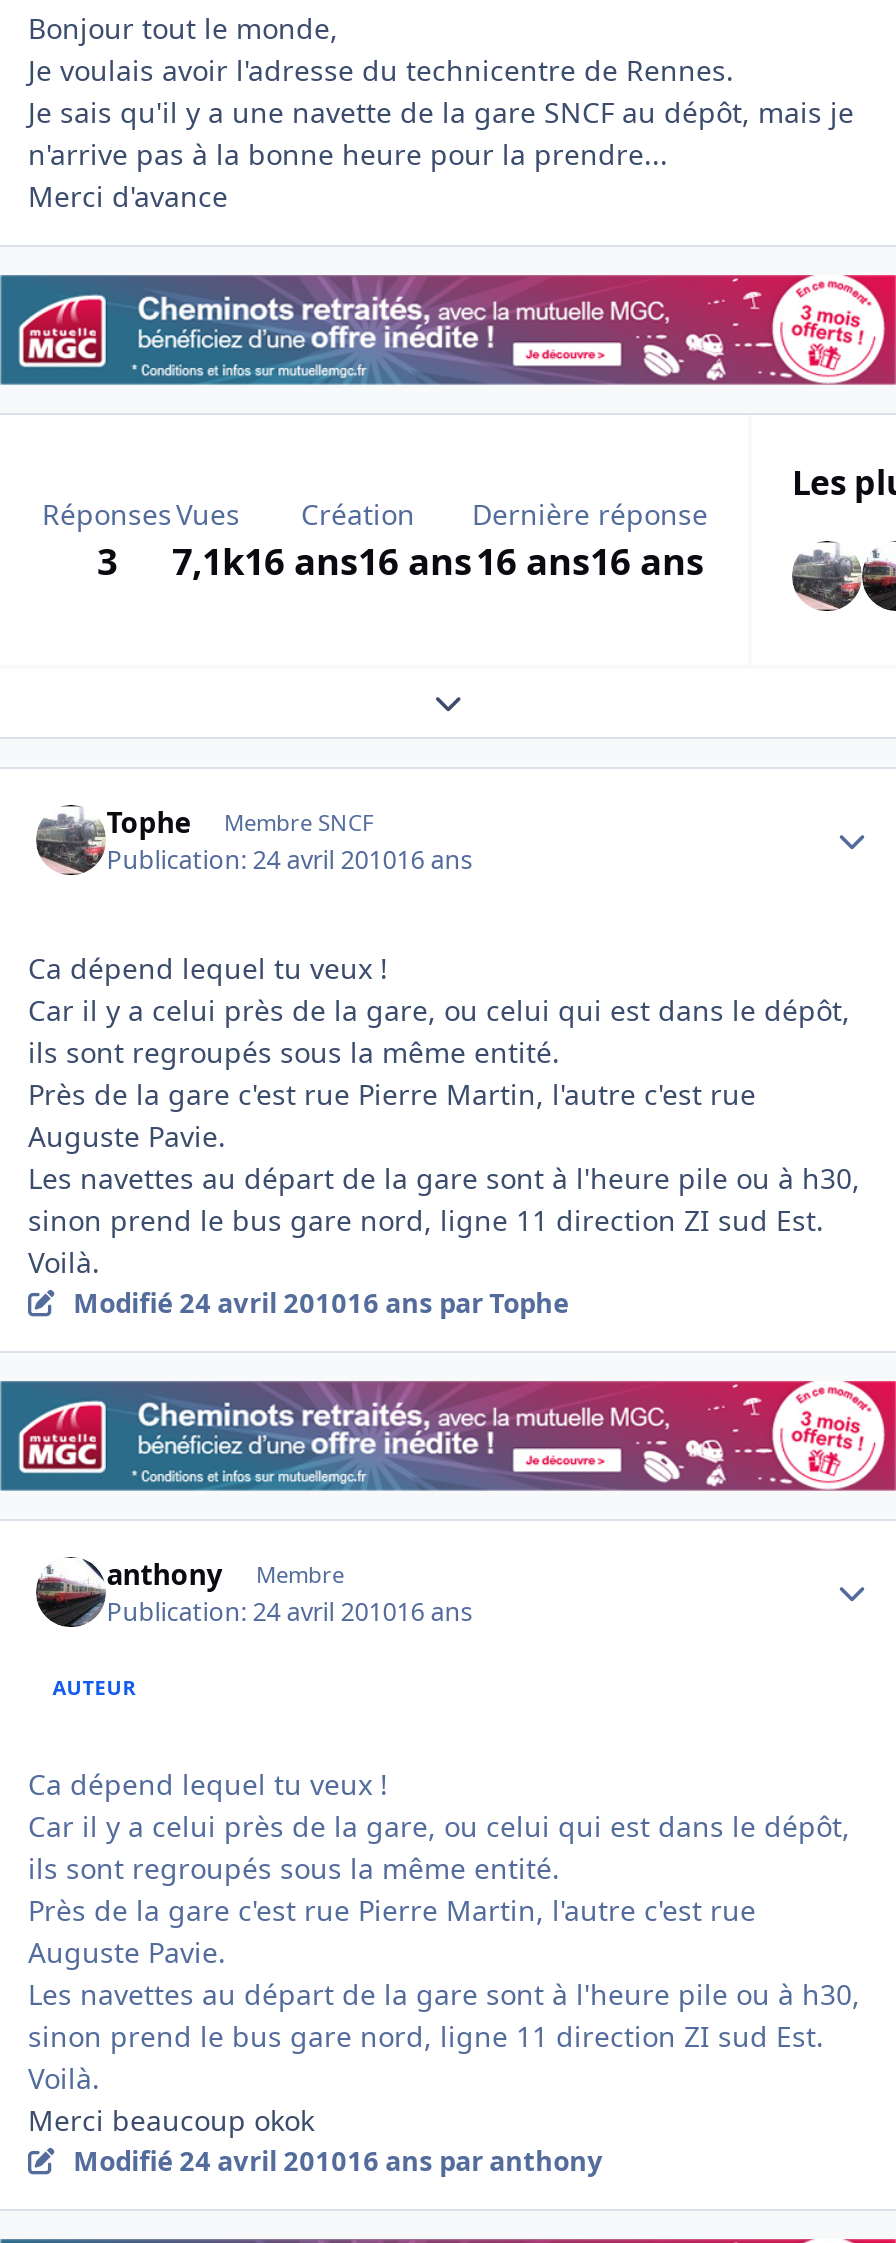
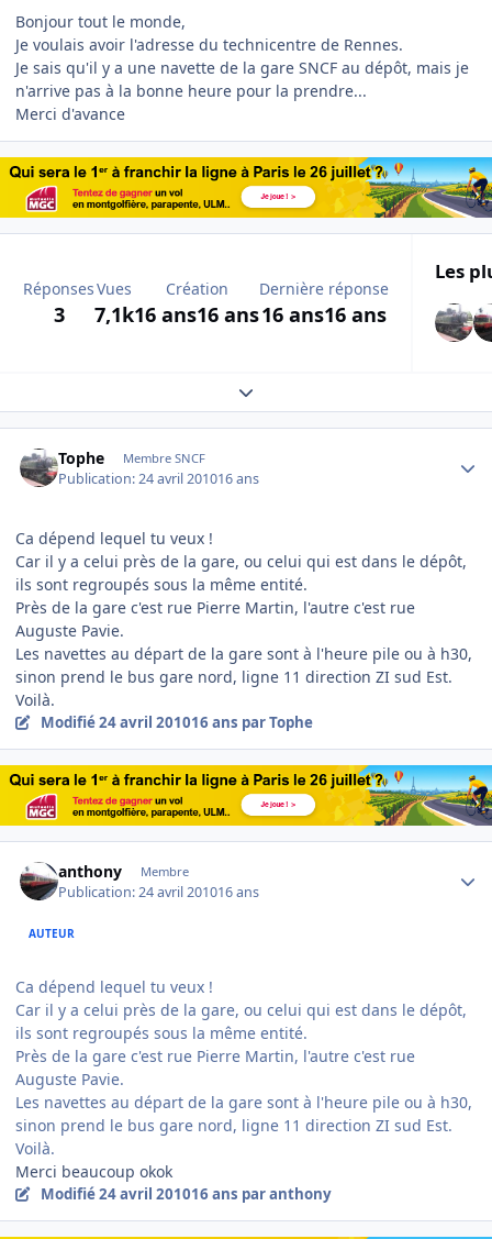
[6,273,890,387] [image] -> [3,156,489,219] [image]
[6,1379,890,1493] [image] -> [3,764,489,827] [image]

